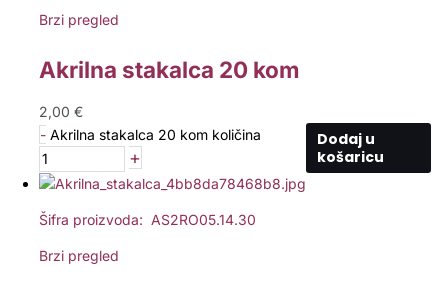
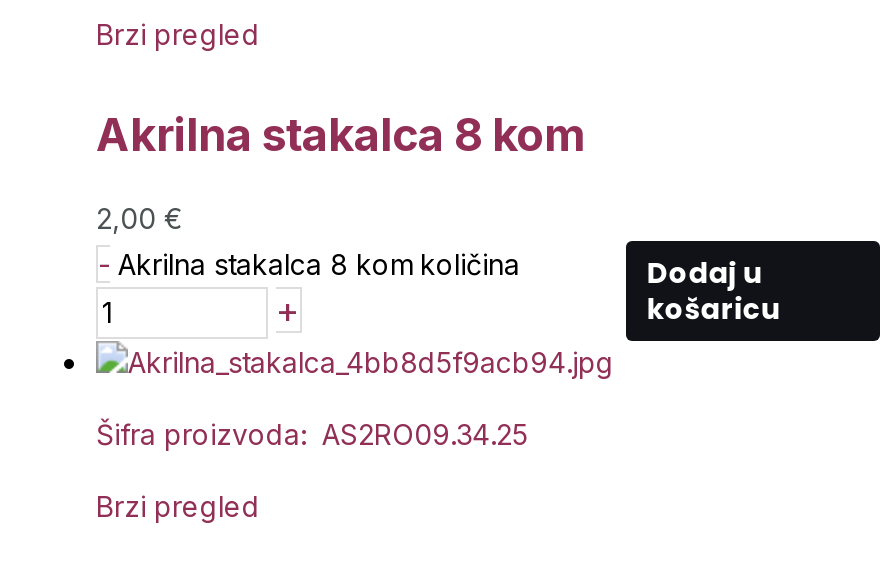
[39,56,300,83] Akrilna stakalca 20 kom -> [96,108,584,162] Akrilna stakalca 8 kom
[40,126,261,143] - Akrilna stakalca 20 kom količina -> [98,248,520,282] - Akrilna stakalca 8 kom količina
[39,211,256,228] Šifra proizvoda: AS2RO05.14.30 -> [96,418,528,452] Šifra proizvoda: AS2RO09.34.25

